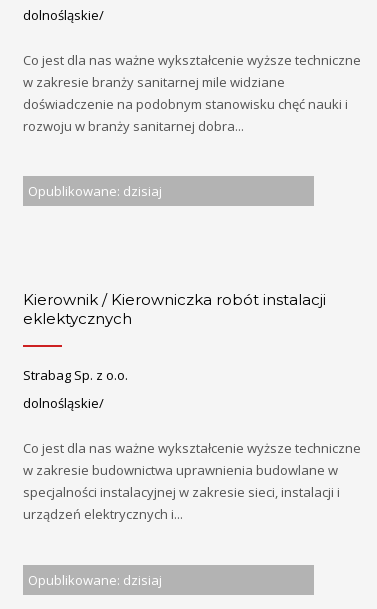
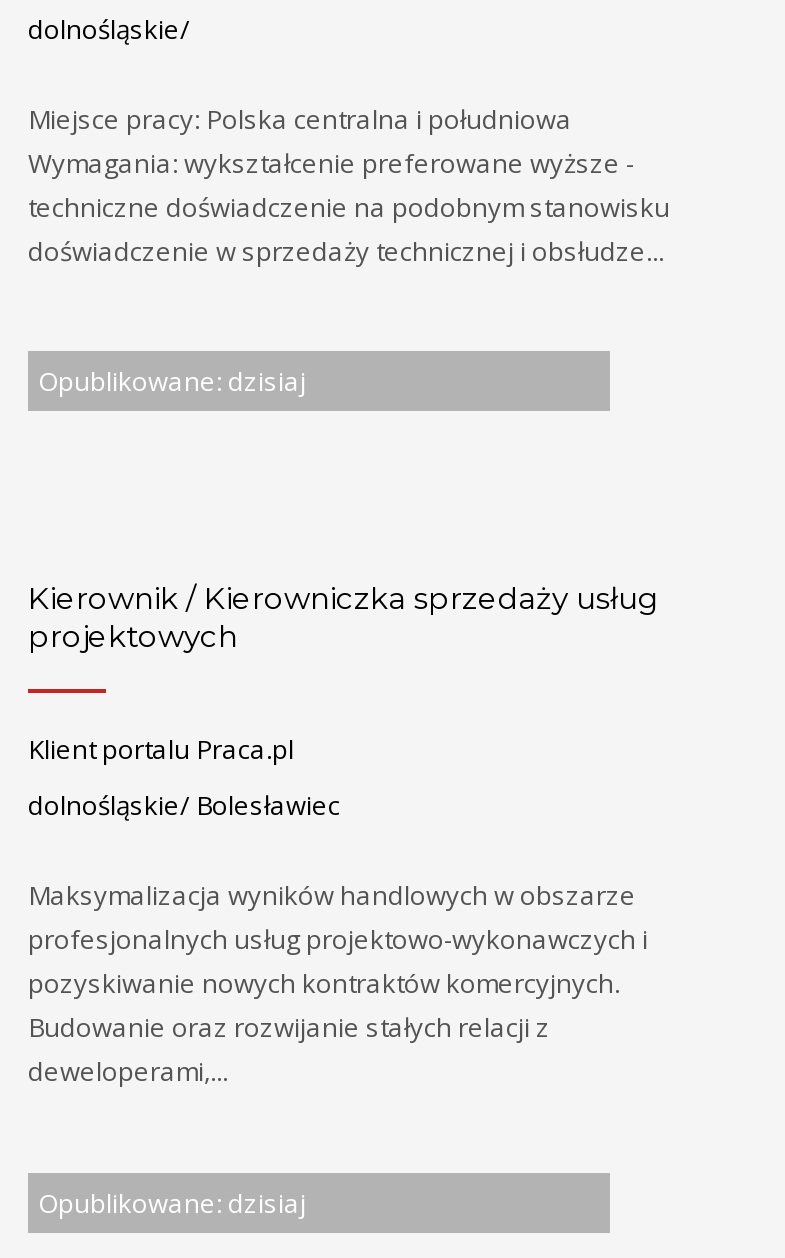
[23,51,361,135] Co jest dla nas ważne wykształcenie wyższe techniczne | w zakresie branży sanitarnej mile widziane | doświadczenie na podobnym stanowisku chęć nauki i | rozwoju w branży sanitarnej dobra... -> [28,101,670,269] Miejsce pracy: Polska centralna i południowa | Wymagania: wykształcenie preferowane wyższe - | techniczne doświadczenie na podobnym stanowisku | doświadczenie w sprzedaży technicznej i obsłudze...
[23,290,326,328] Kierownik / Kierowniczka robót instalacji | eklektycznych -> [28,580,658,656] Kierownik / Kierowniczka sprzedaży usług | projektowych
[23,366,128,384] Strabag Sp. z o.o. -> [28,730,294,766] Klient portalu Praca.pl
[23,394,104,412] dolnośląskie/ -> [28,788,340,824] dolnośląskie/ Bolesławiec
[23,439,361,523] Co jest dla nas ważne wykształcenie wyższe techniczne | w zakresie budownictwa uprawnienia budowlane w | specjalności instalacyjnej w zakresie sieci, instalacji i | urządzeń elektrycznych i... -> [28,878,648,1090] Maksymalizacja wyników handlowych w obszarze | profesjonalnych usług projektowo-wykonawczych i | pozyskiwanie nowych kontraktów komercyjnych. | Budowanie oraz rozwijanie stałych relacji z | deweloperami,...

